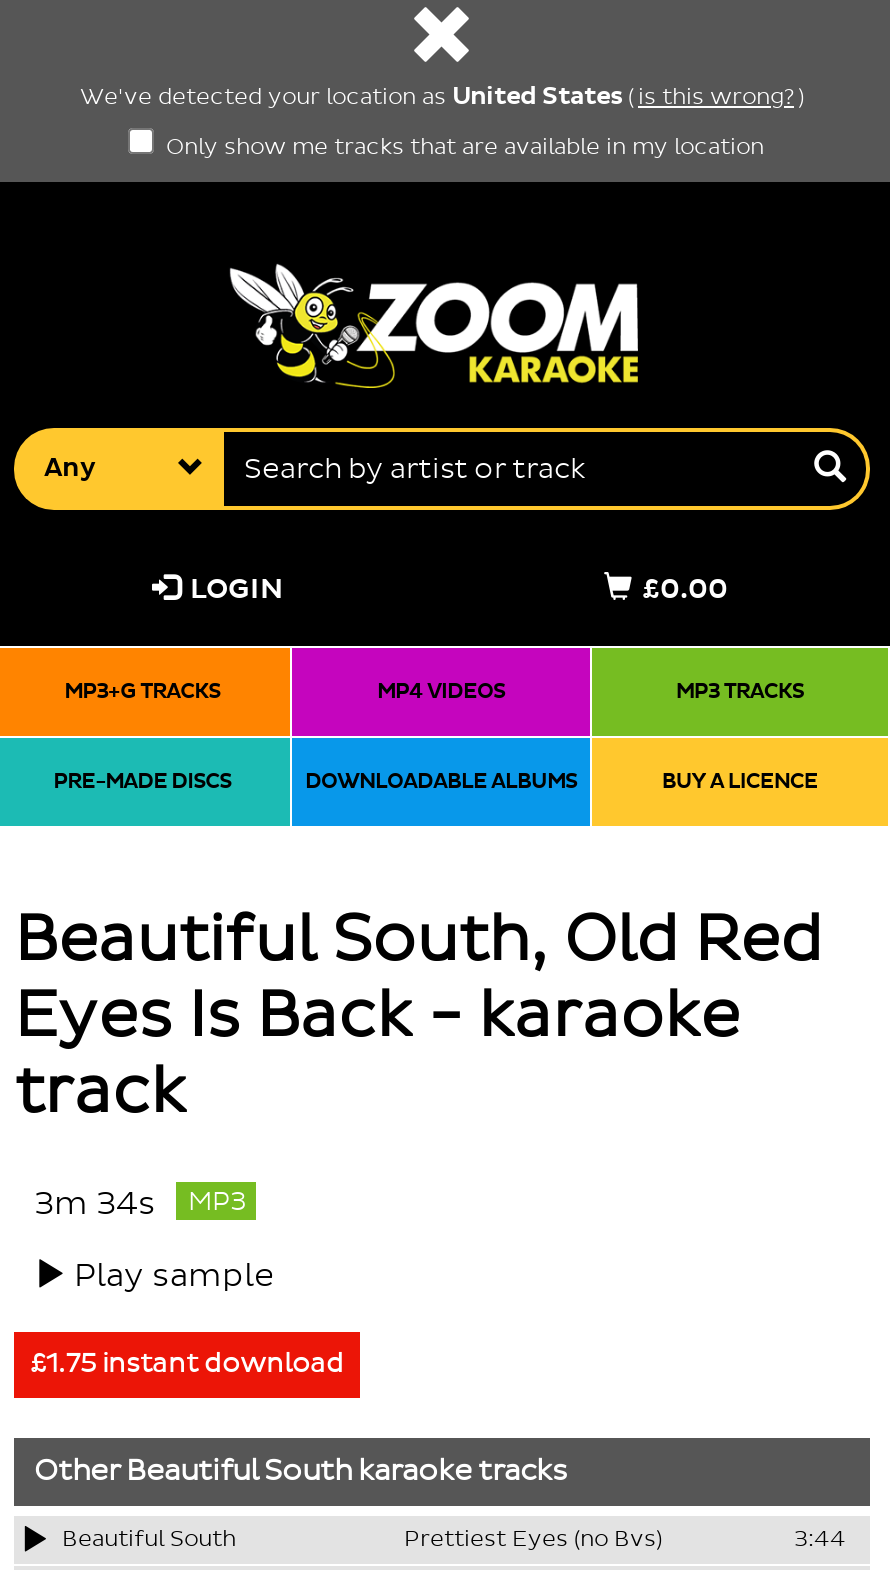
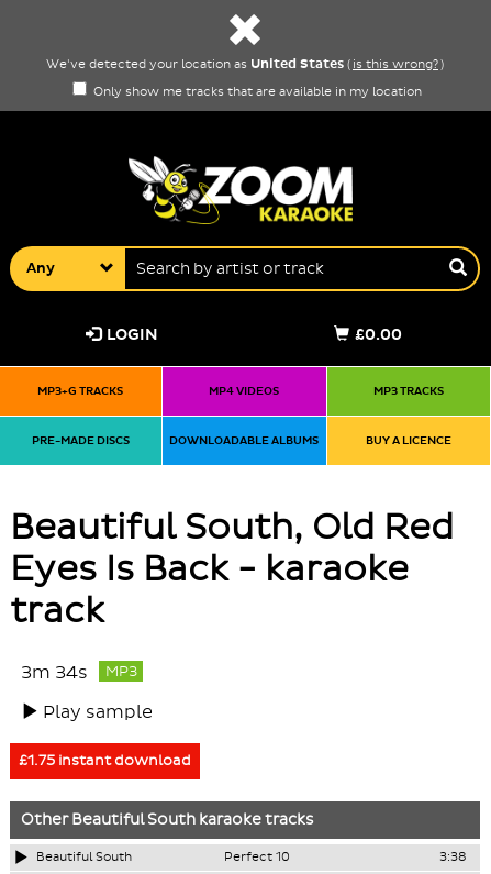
[404,1525,846,1553] Prettiest Eyes (no Bvs) | 3:44 -> [224,849,466,865] Perfect 10 | 3:38

